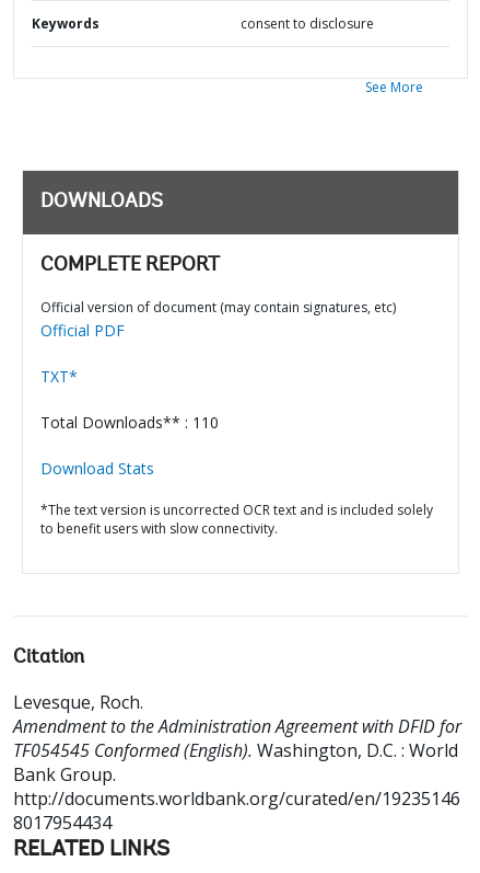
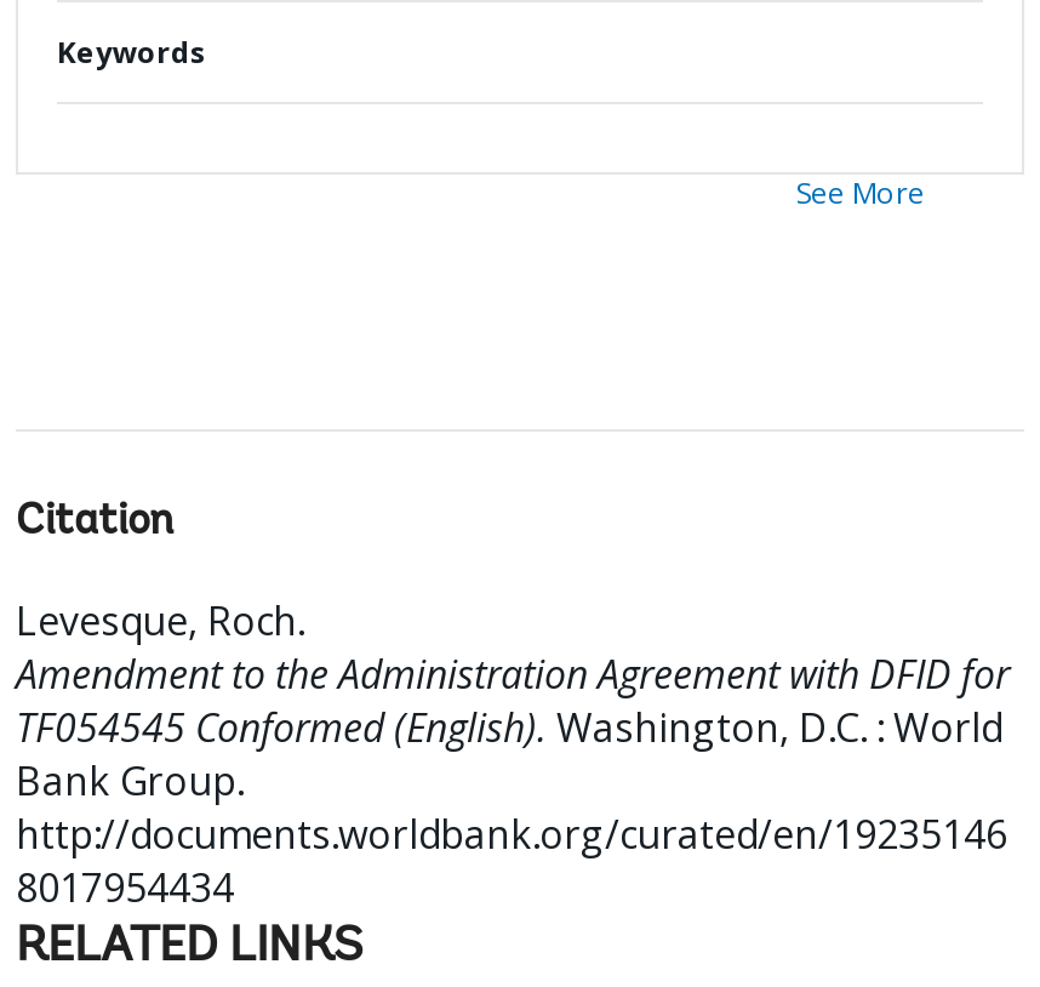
[241,14,374,33] consent to disclosure -> none
[40,193,433,538] DOWNLOADS | COMPLETE REPORT | Official version of document (may contain signatures, etc) | Official PDF | TXT* | Total Downloads** : 110 | Download Stats | *The text version is uncorrected OCR text and is included solely | to benefit users with slow connectivity. -> none

